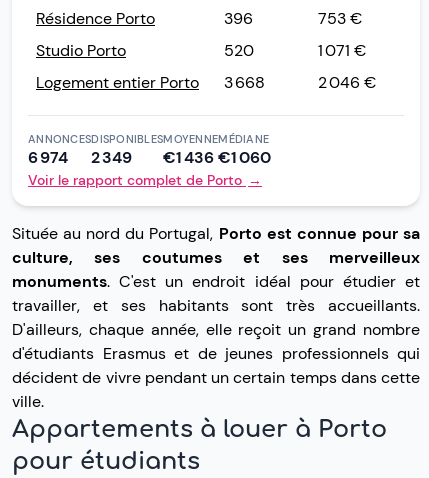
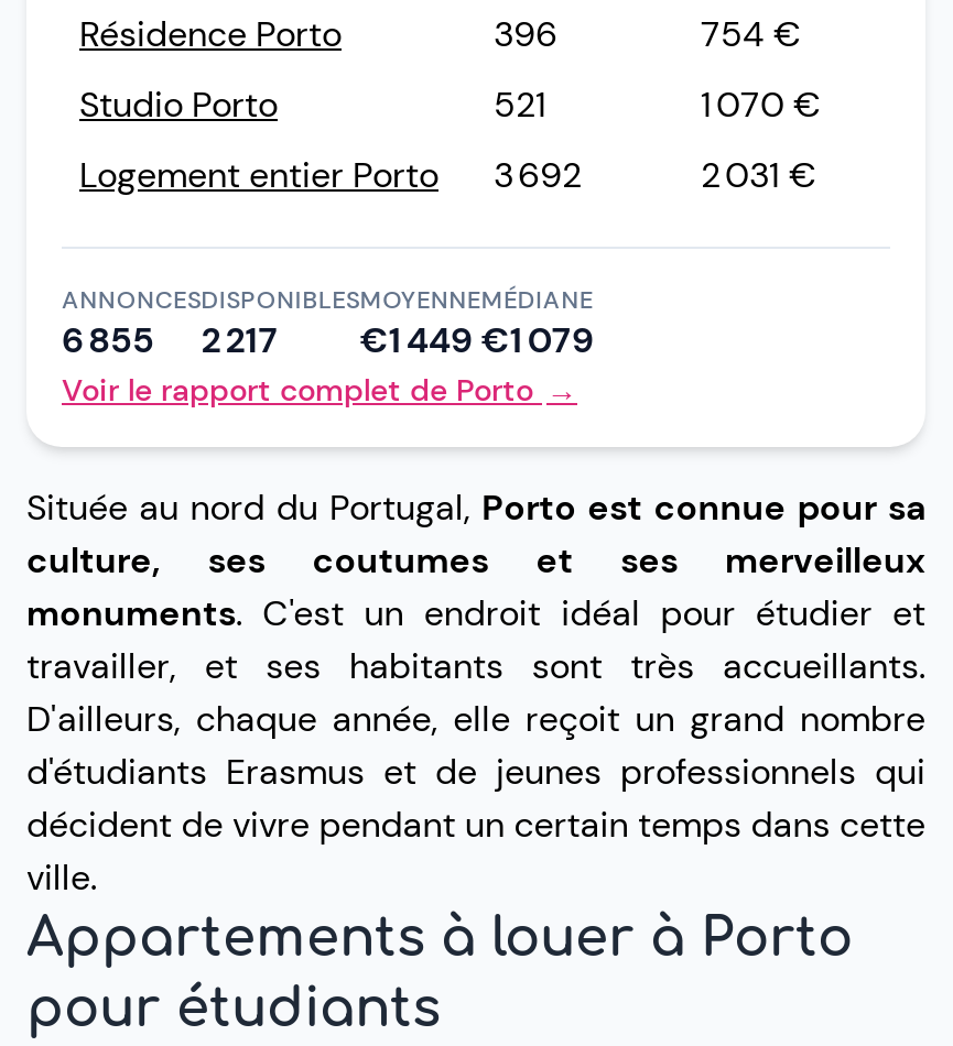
[318,8,362,29] 753 € -> [701,11,800,57] 754 €
[224,40,254,61] 520 -> [494,81,546,128] 521
[318,40,366,61] 1 071 € -> [701,81,820,128] 1 070 €
[36,72,265,93] Logement entier Porto 3 668 -> [79,152,582,198] Logement entier Porto 3 692
[318,72,376,93] 2 046 € -> [701,152,815,198] 2 031 €
[28,147,68,168] 6 974 -> [62,317,154,363] 6 855
[91,147,132,168] 2 349 -> [201,317,278,363] 2 217
[163,147,214,168] €1 436 -> [360,317,472,363] €1 449
[218,147,271,168] €1 060 -> [481,317,593,363] €1 079

